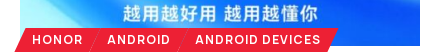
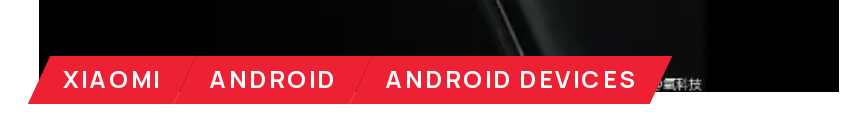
[32,31,83,48] HONOR -> [63,62,161,96] XIAOMI

